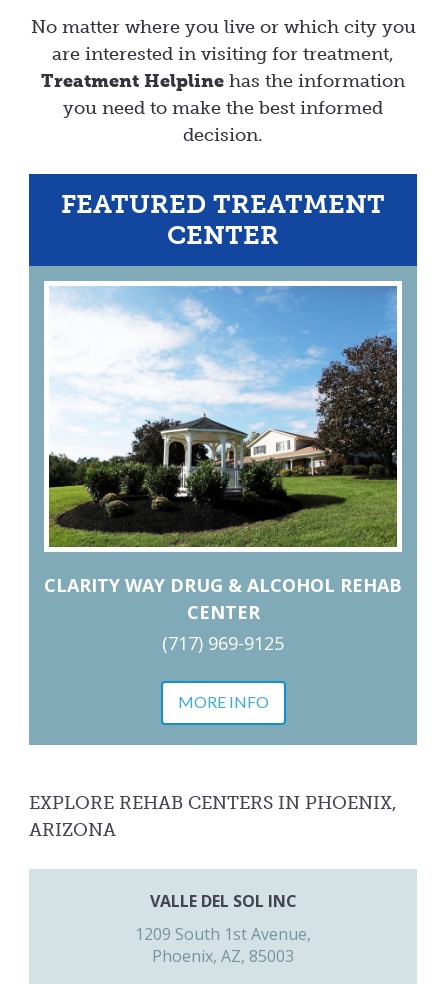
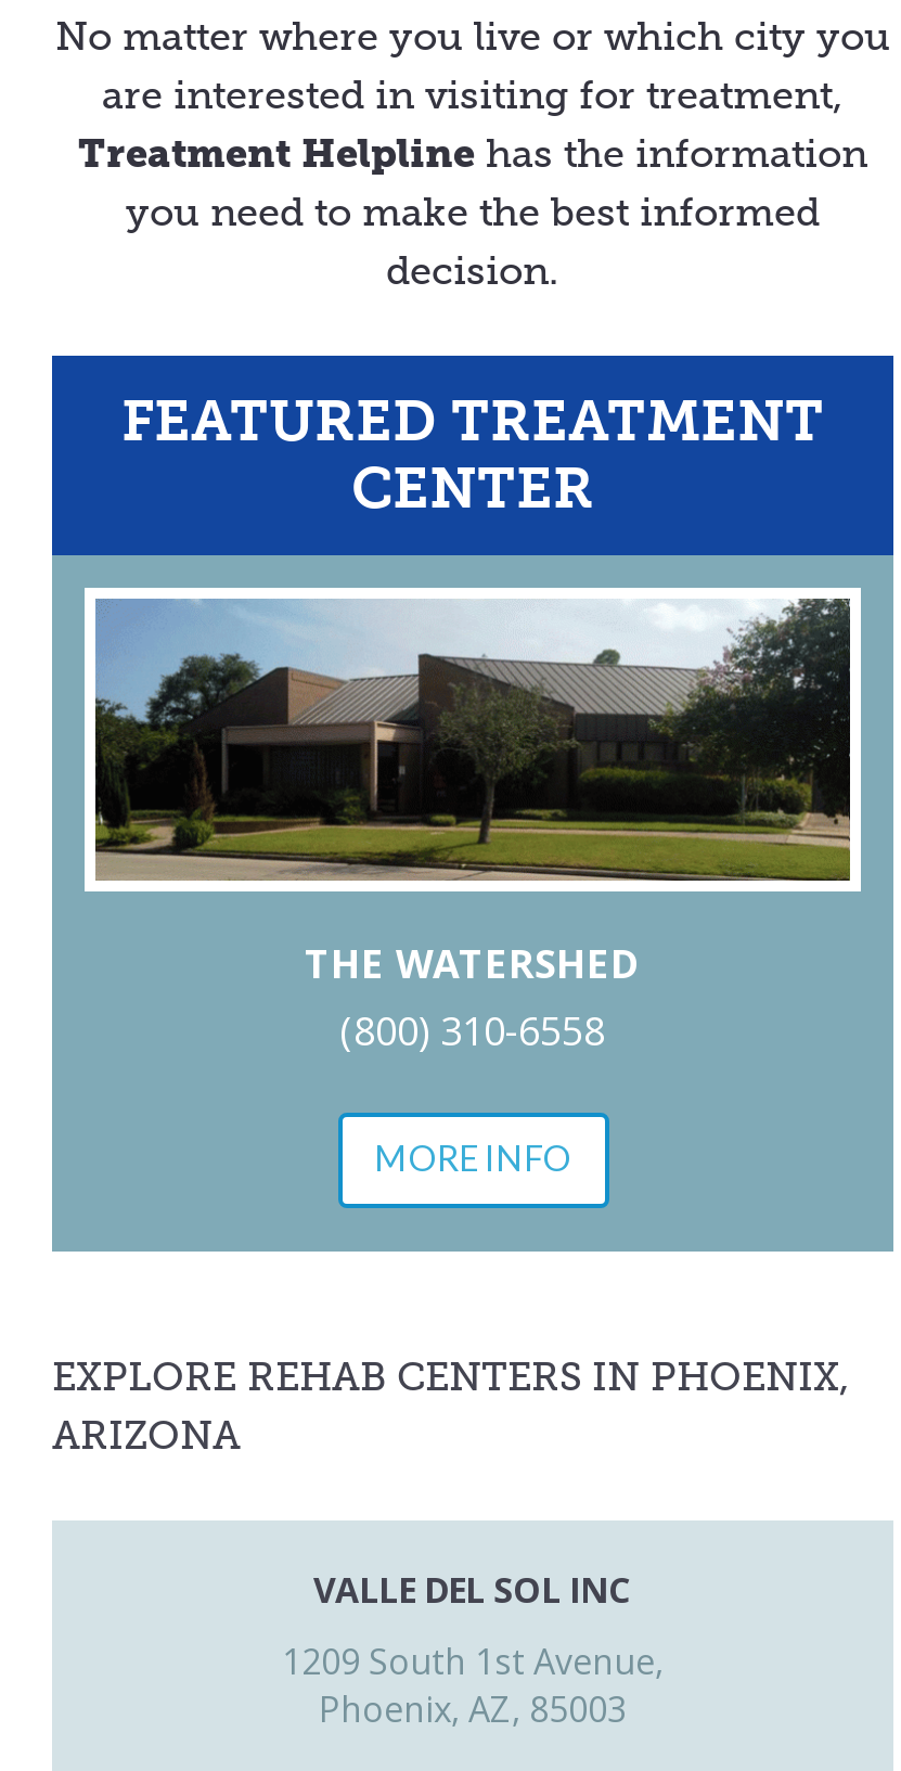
[43,285,403,655] [image] | CLARITY WAY DRUG & ALCOHOL REHAB | CENTER | (717) 969-9125 -> [93,596,852,1057] [image] | THE WATERSHED | (800) 310-6558

